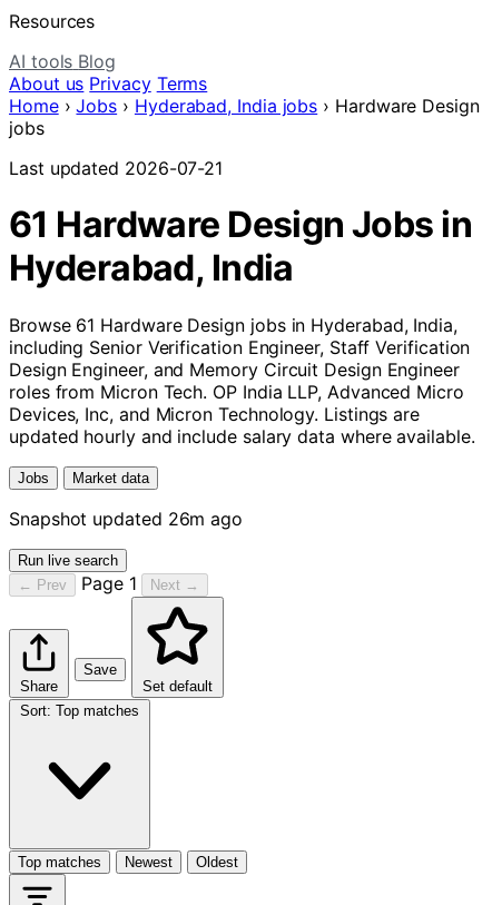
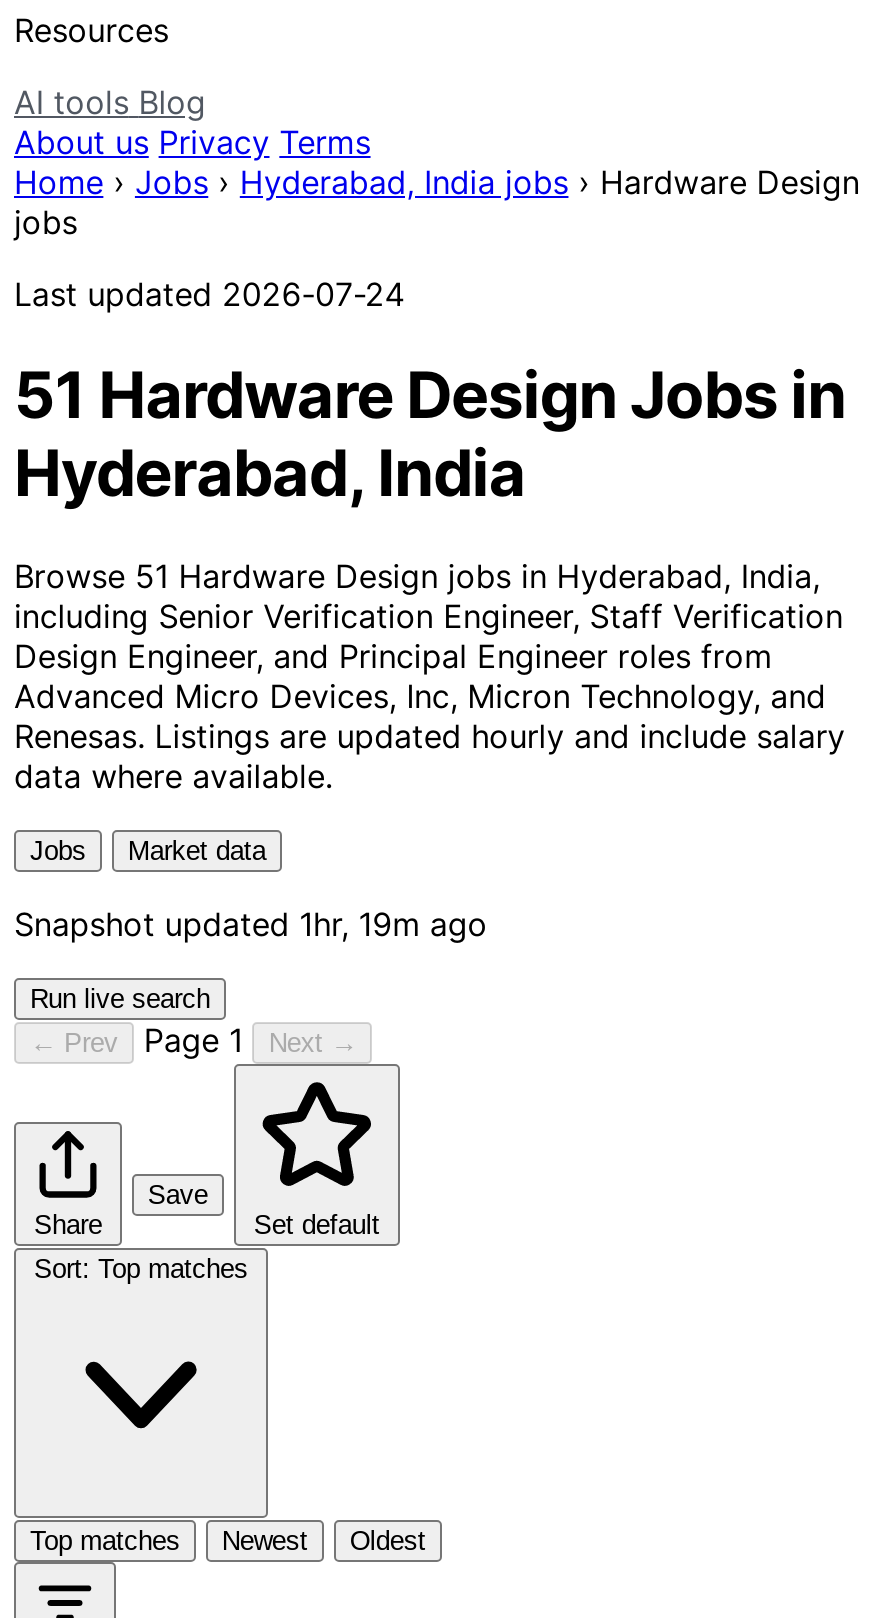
[9,157,223,179] Last updated 2026-07-21 -> [14,274,404,314] Last updated 2026-07-24
[9,203,472,246] 61 Hardware Design Jobs in -> [14,357,846,435] 51 Hardware Design Jobs in
[9,314,457,336] Browse 61 Hardware Design jobs in Hyderabad, India, -> [14,556,820,596] Browse 51 Hardware Design jobs in Hyderabad, India,
[9,358,475,447] Design Engineer, and Memory Circuit Design Engineer | roles from Micron Tech. OP India LLP, Advanced Micro | Devices, Inc, and Micron Technology. Listings are | updated hourly and include salary data where available. -> [14,636,845,796] Design Engineer, and Principal Engineer roles from | Advanced Micro Devices, Inc, Micron Technology, and | Renesas. Listings are updated hourly and include salary | data where available.
[9,507,243,530] Snapshot updated 26m ago -> [14,904,487,944] Snapshot updated 1hr, 19m ago

